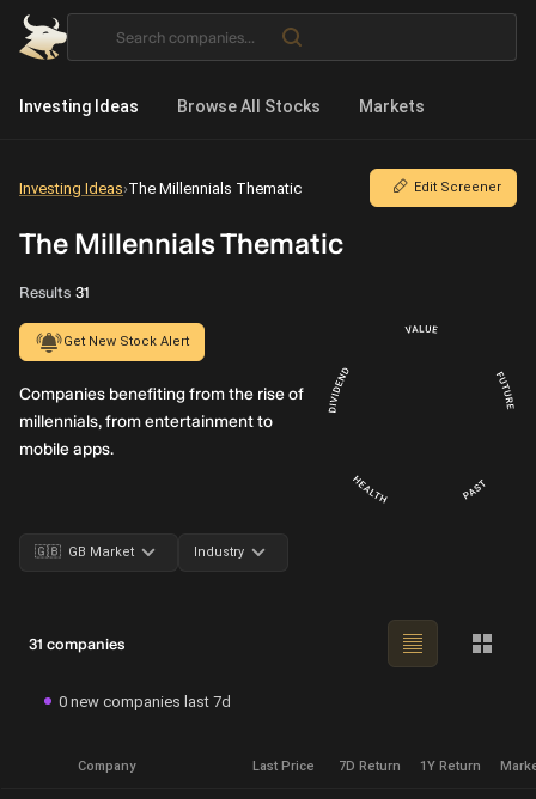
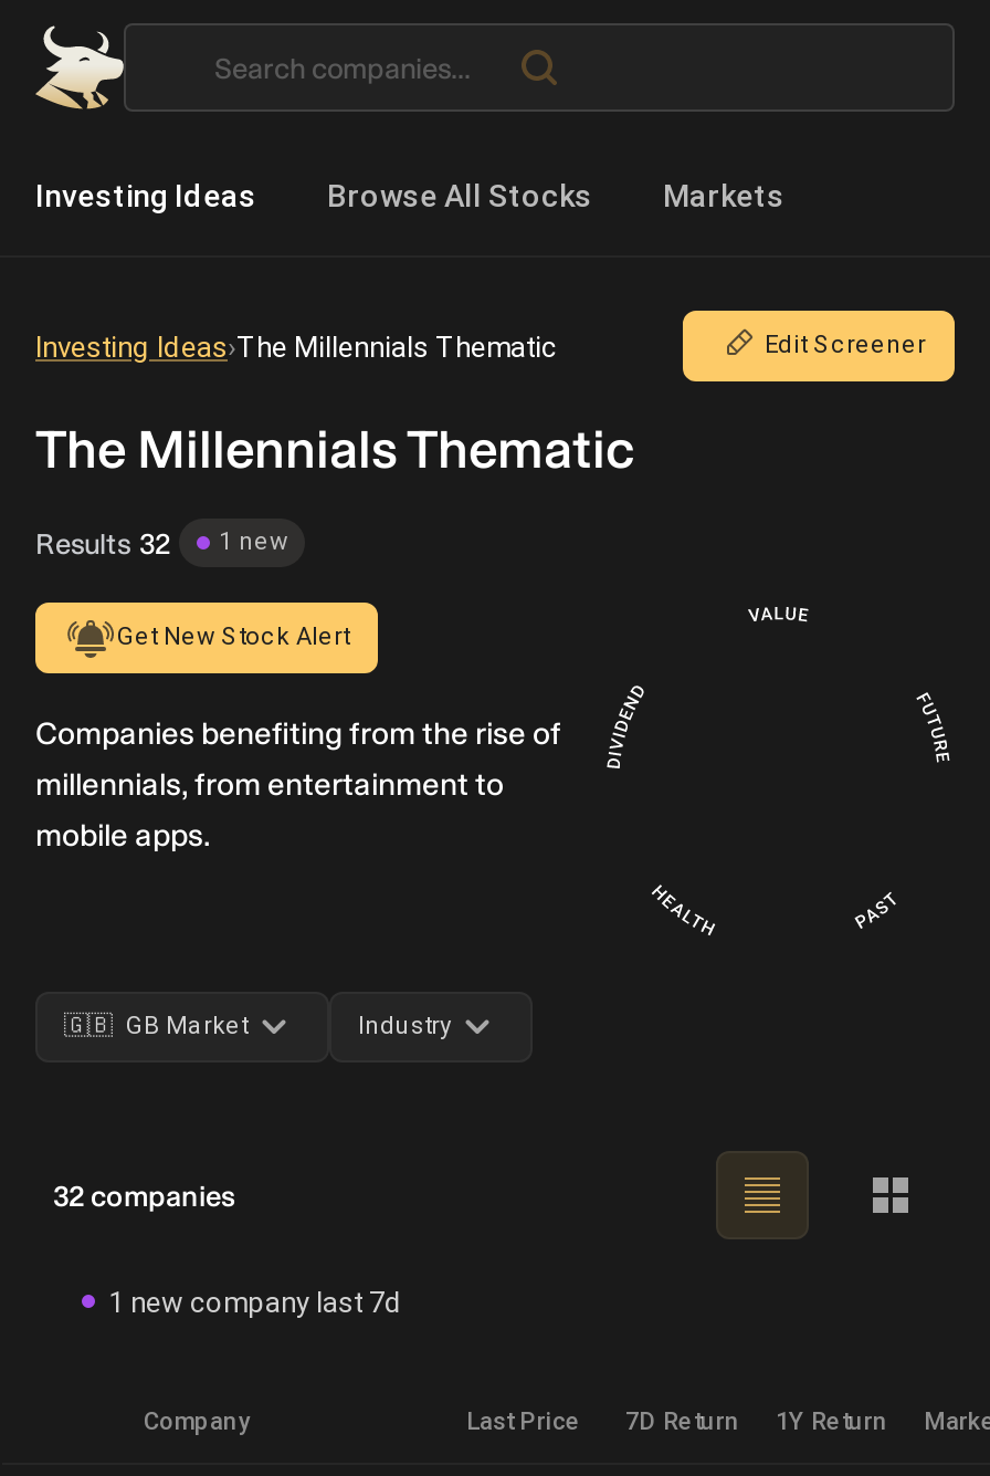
[19,283,90,301] Results 31 -> [35,526,287,559] Results 32 | 1 new
[29,635,126,652] 31 companies -> [53,1179,236,1212] 32 companies
[59,692,231,710] 0 new companies last 7d -> [108,1285,402,1318] 1 new company last 7d

